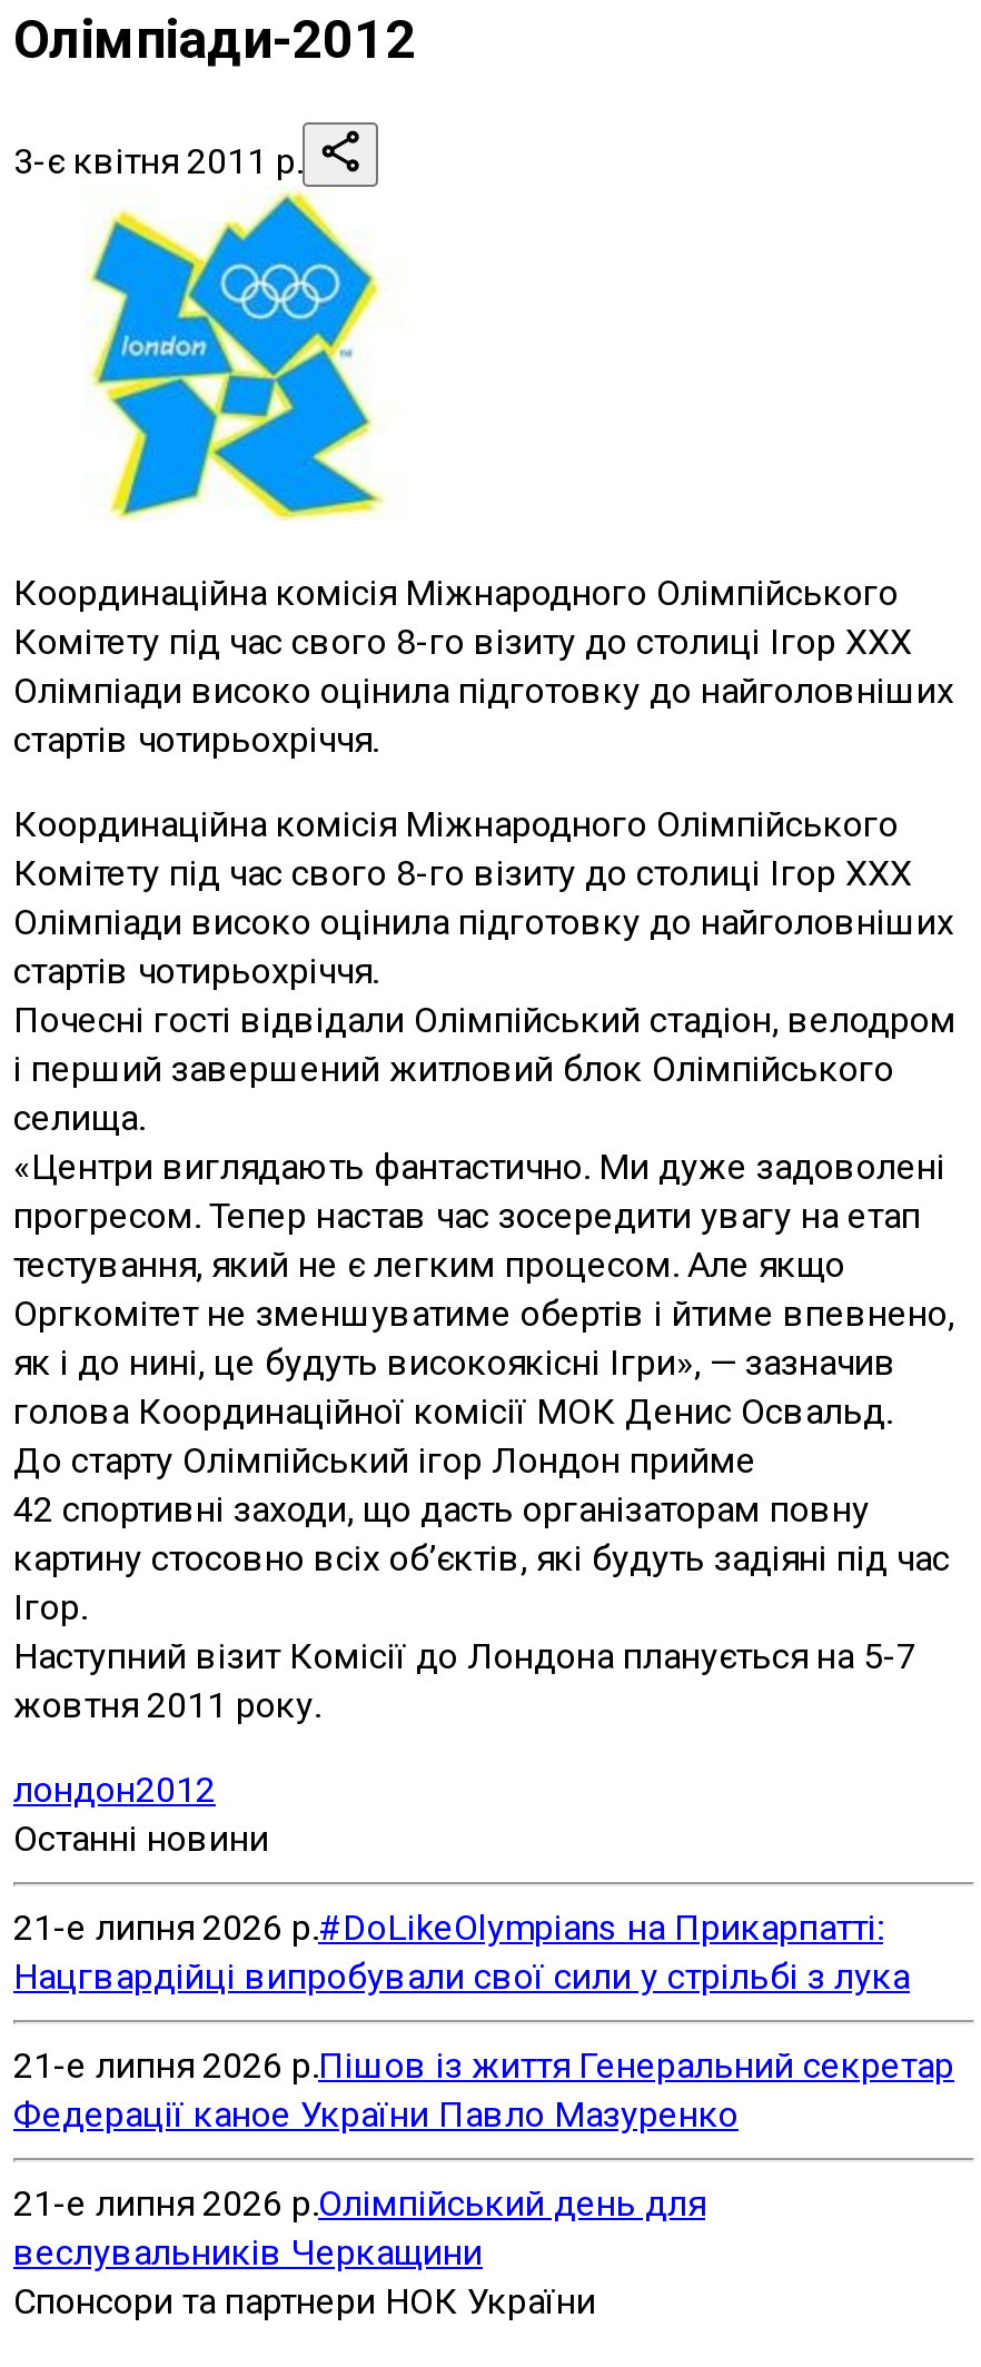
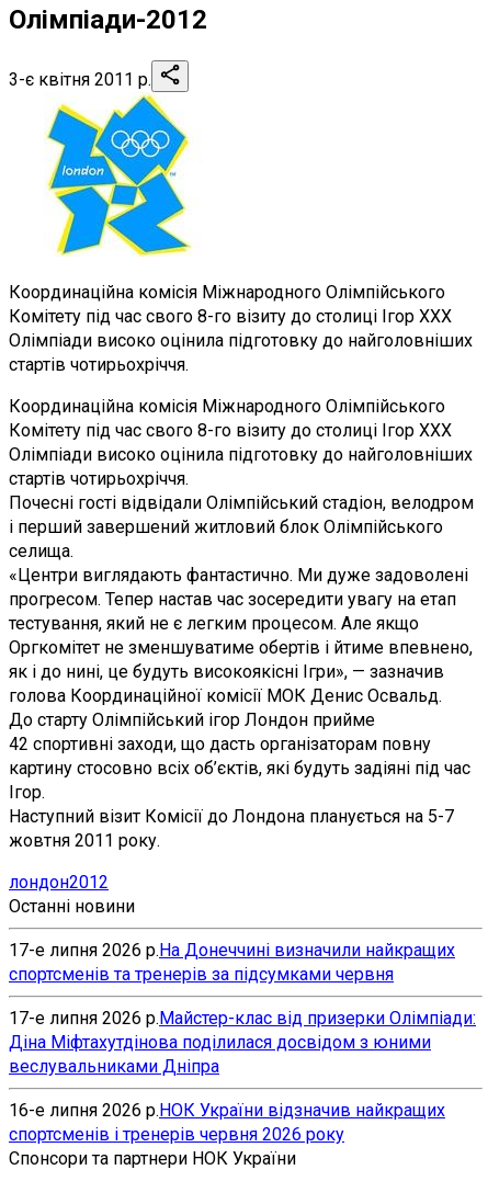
[13,1906,910,1997] 21-е липня 2026 р.#DoLikeOlympians на Прикарпатті: | Нацгвардійці випробували свої сили у стрільбі з лука -> [9,940,455,984] 17-е липня 2026 р.На Донеччині визначили найкращих | спортсменів та тренерів за підсумками червня
[13,2044,954,2135] 21-е липня 2026 р.Пішов із життя Генеральний секретар | Федерації каное України Павло Мазуренко -> [9,1008,476,1077] 17-е липня 2026 р. Майстер-клас від призерки Олімпіади: | Діна Міфтахутдінова поділилася досвідом з юними | веслувальниками Дніпра
[13,2182,705,2273] 21-е липня 2026 р.Олімпійський день для | веслувальників Черкащини -> [9,1100,445,1145] 16-е липня 2026 р.НОК України відзначив найкращих | спортсменів і тренерів червня 2026 року

